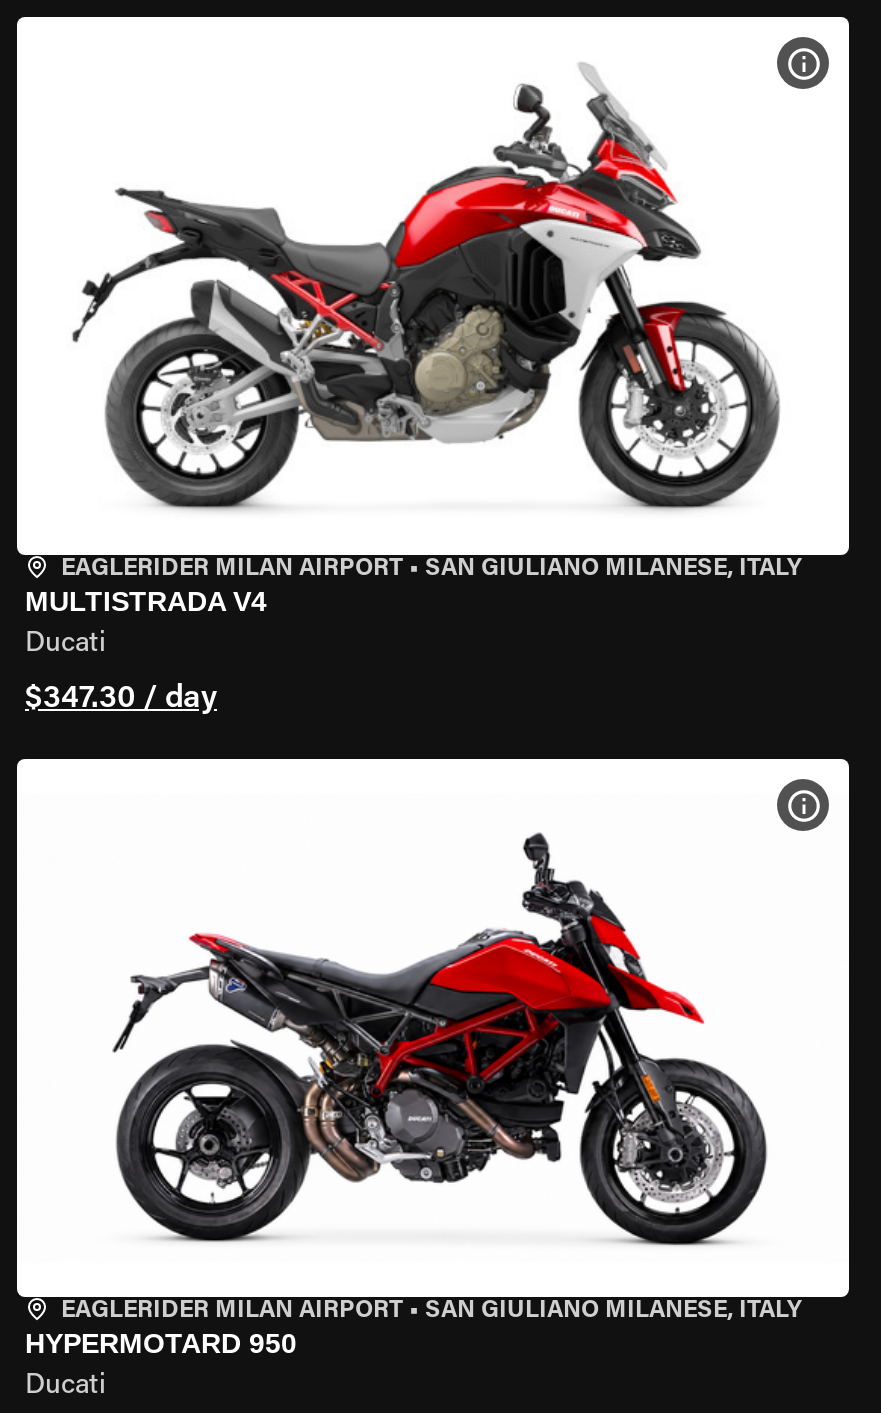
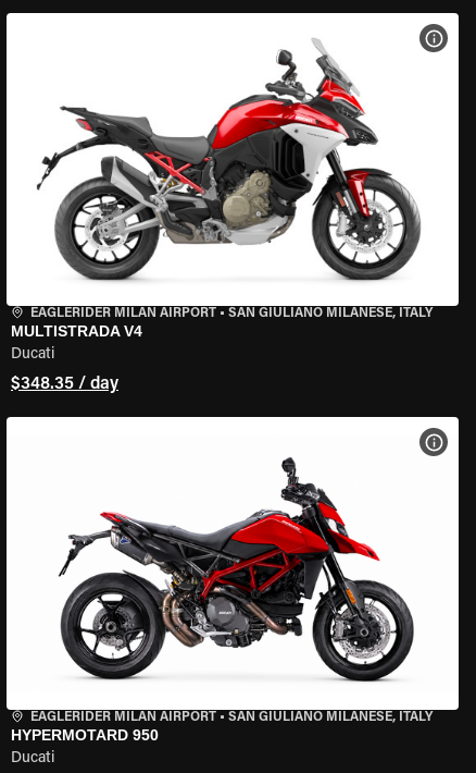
[25,683,217,715] $347.30 / day -> [11,376,118,393] $348.35 / day

